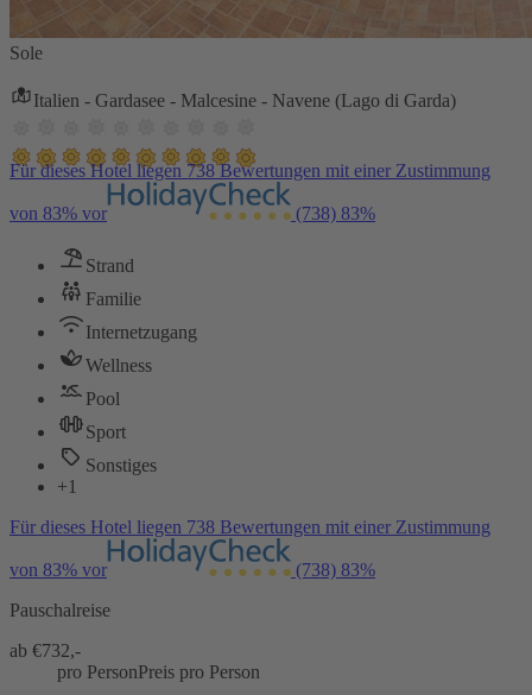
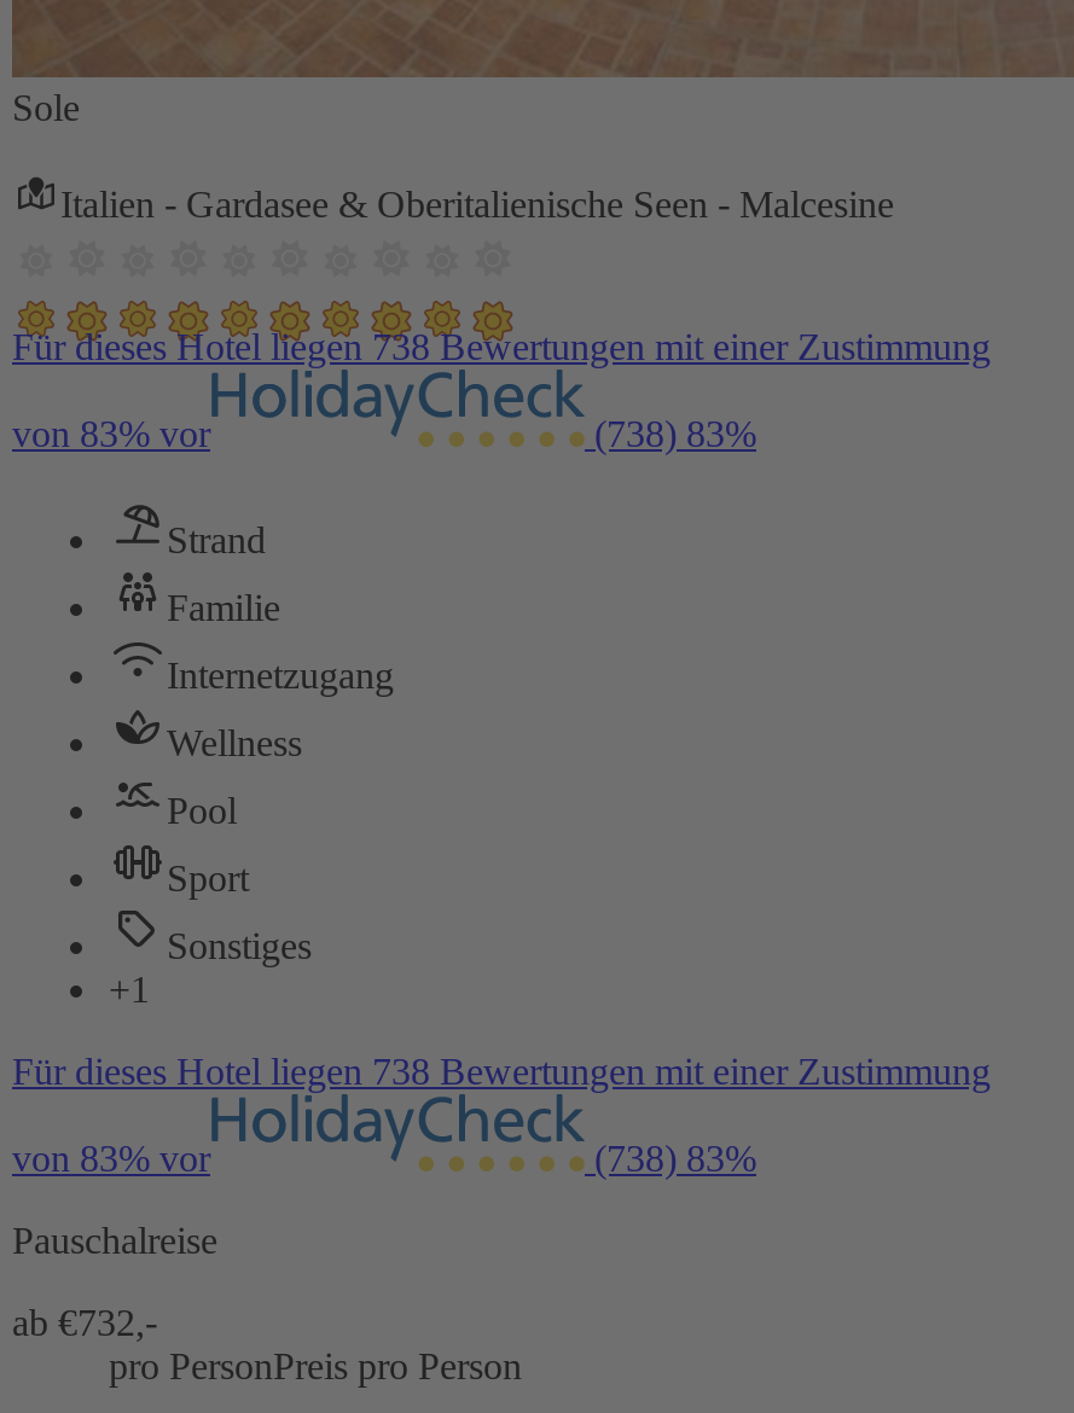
[33,90,456,110] Italien - Gardasee - Malcesine - Navene (Lago di Garda) -> [60,183,894,224] Italien - Gardasee & Oberitalienische Seen - Malcesine

